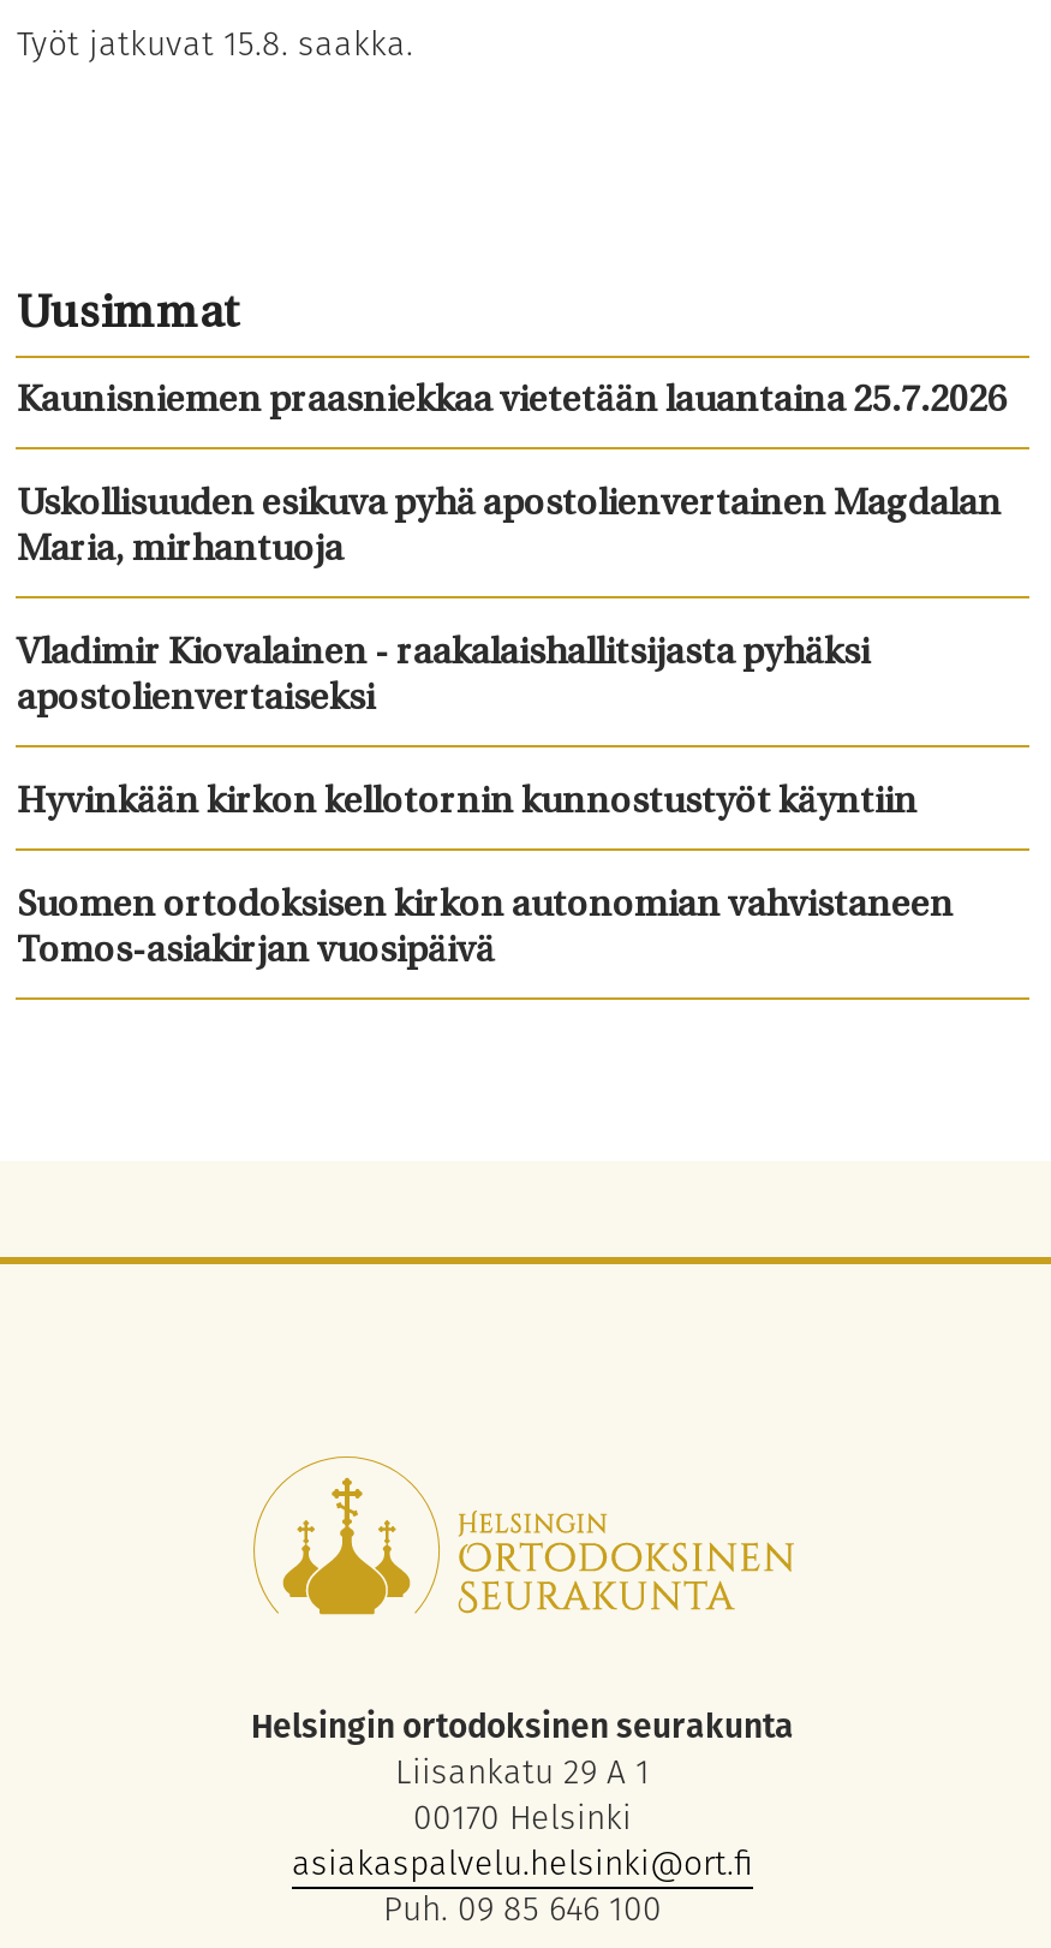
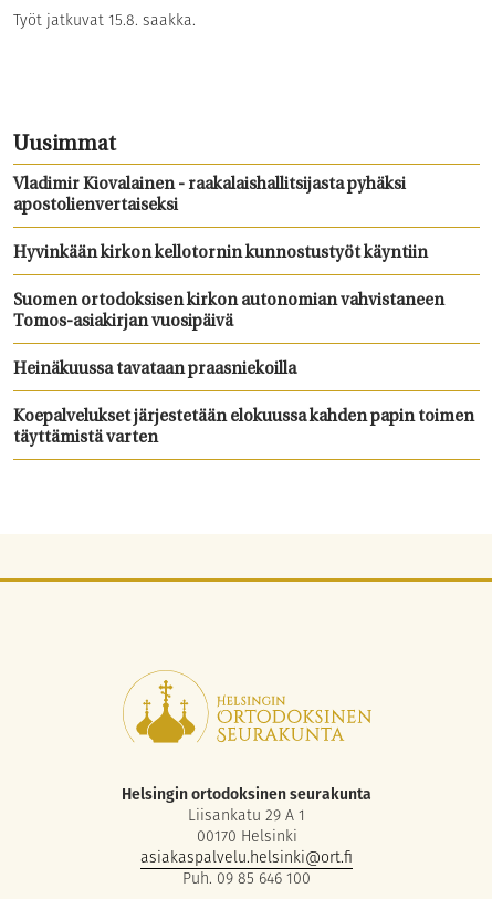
[17,386,1006,571] Kaunisniemen praasniekkaa vietetään lauantaina 25.7.2026 | Uskollisuuden esikuva pyhä apostolienvertainen Magdalan | Maria, mirhantuoja -> none
moved [17,638,953,972] -> [14,177,445,331]: Vladimir Kiovalainen - raakalaishallitsijasta pyhäksi | apostolienvertaiseksi | Hyvinkään kirkon kellotornin kunnostustyöt käyntiin | Suomen ortodoksisen kirkon autonomian vahvistaneen | Tomos-asiakirjan vuosipäivä
none -> [14,362,475,447] Heinäkuussa tavataan praasniekoilla | Koepalvelukset järjestetään elokuussa kahden papin toimen | täyttämistä varten

